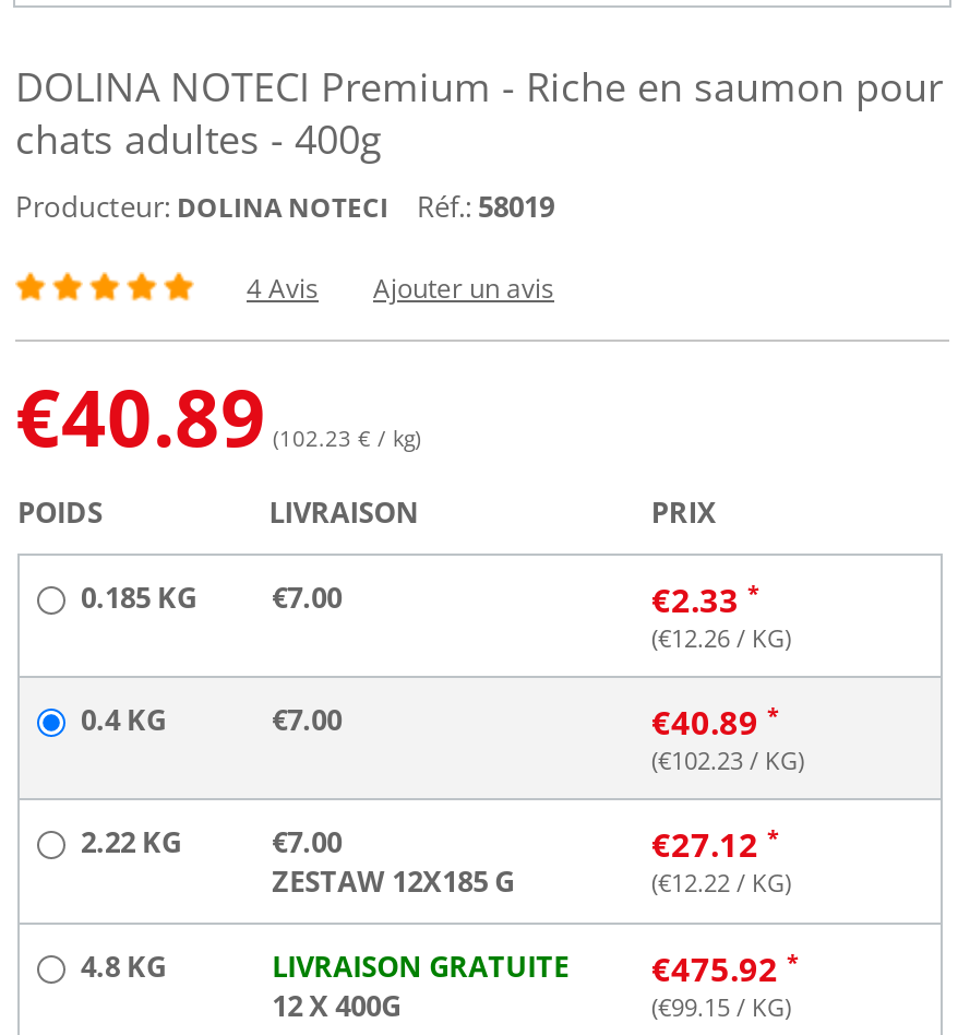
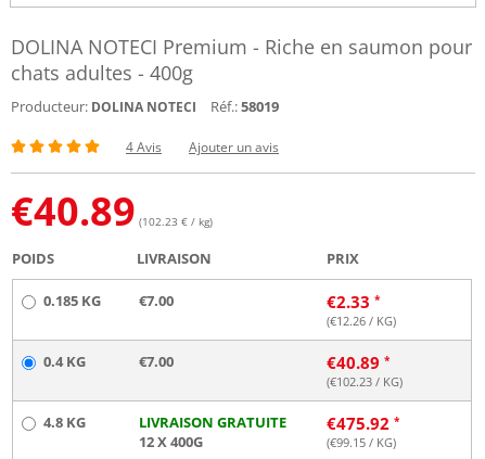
[81,822,514,901] 2.22 KG | €7.00 | ZESTAW 12X185 G -> none
[651,822,791,899] €27.12 | (€12.22 / KG) -> none

